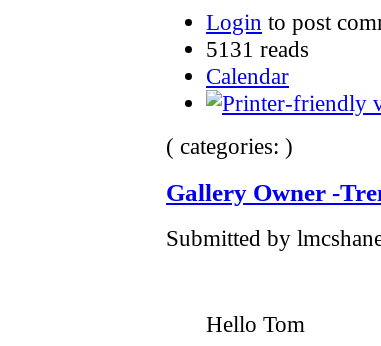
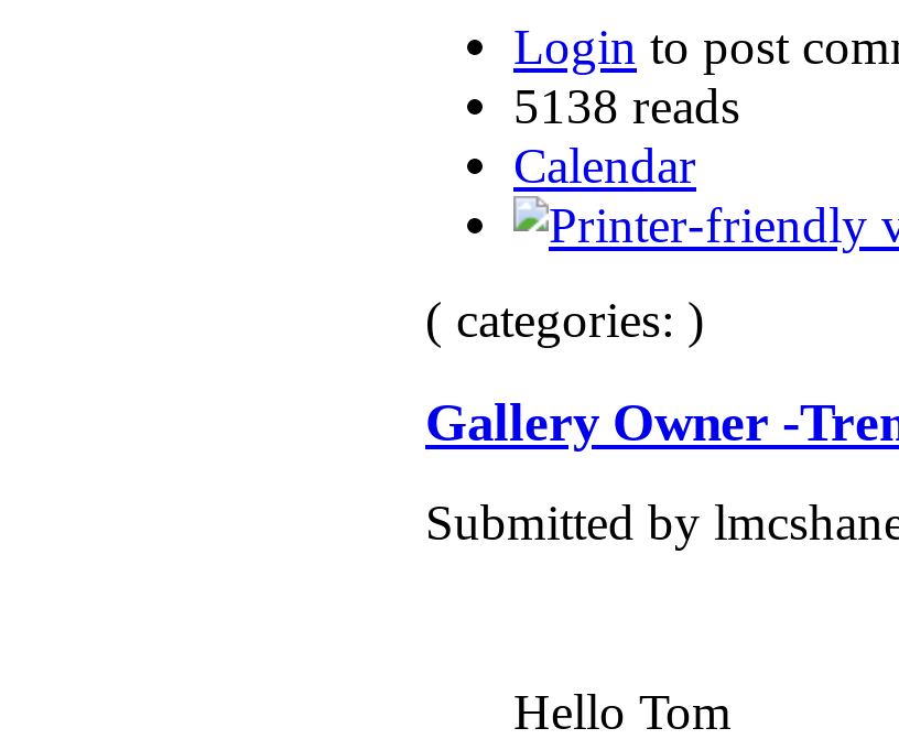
[206,36,309,62] 5131 reads -> [513,77,740,134] 5138 reads

